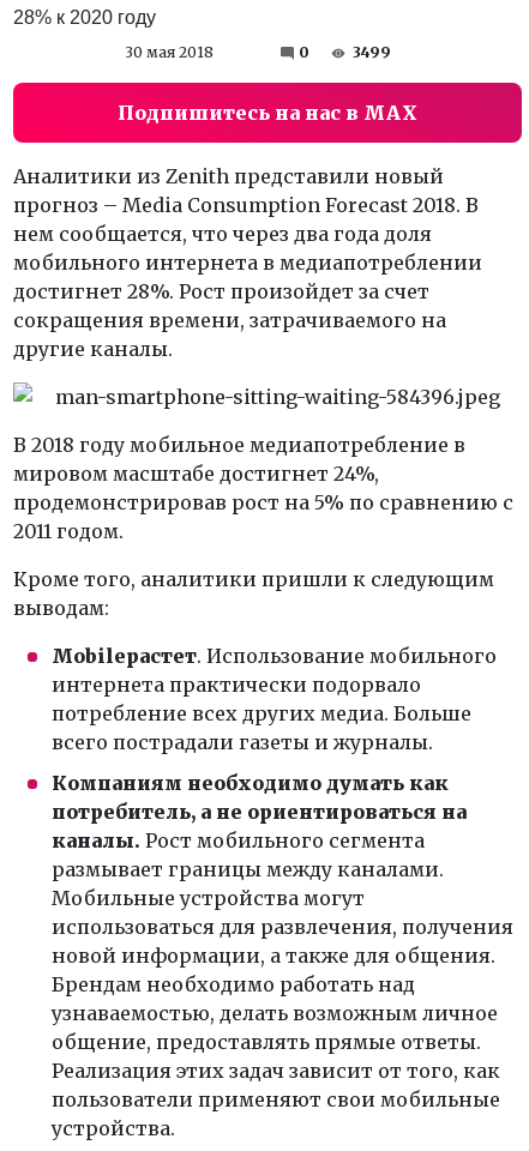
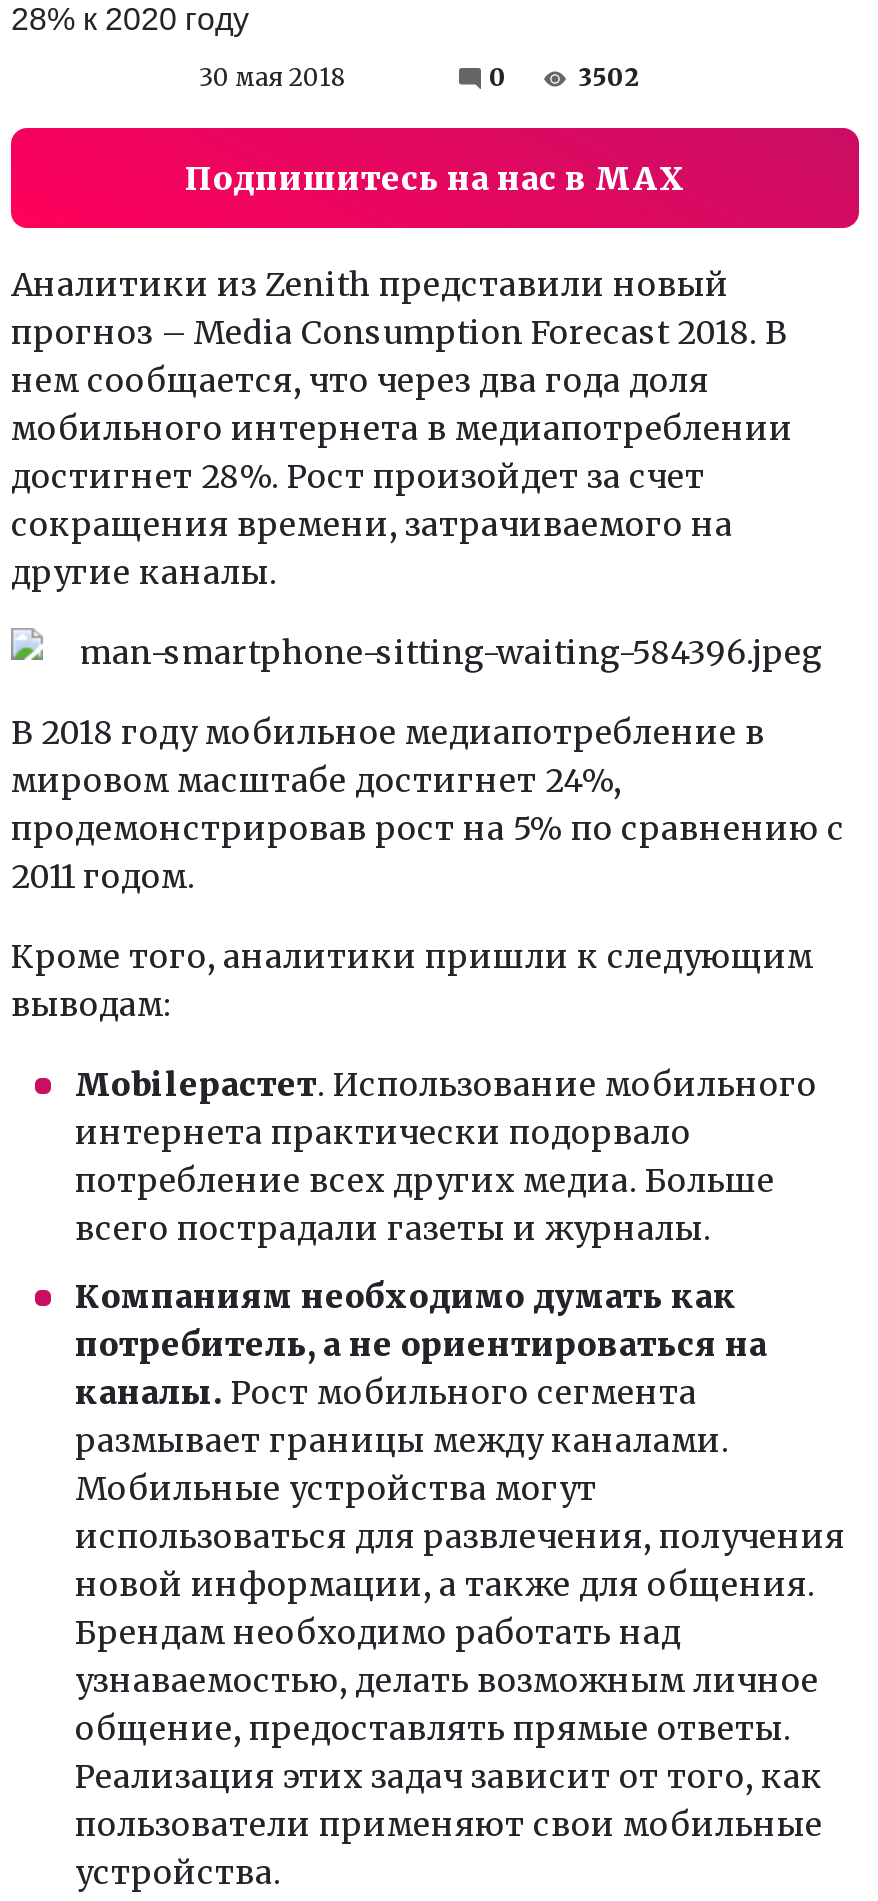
[353,43,391,61] 3499 -> [579,62,639,92] 3502

